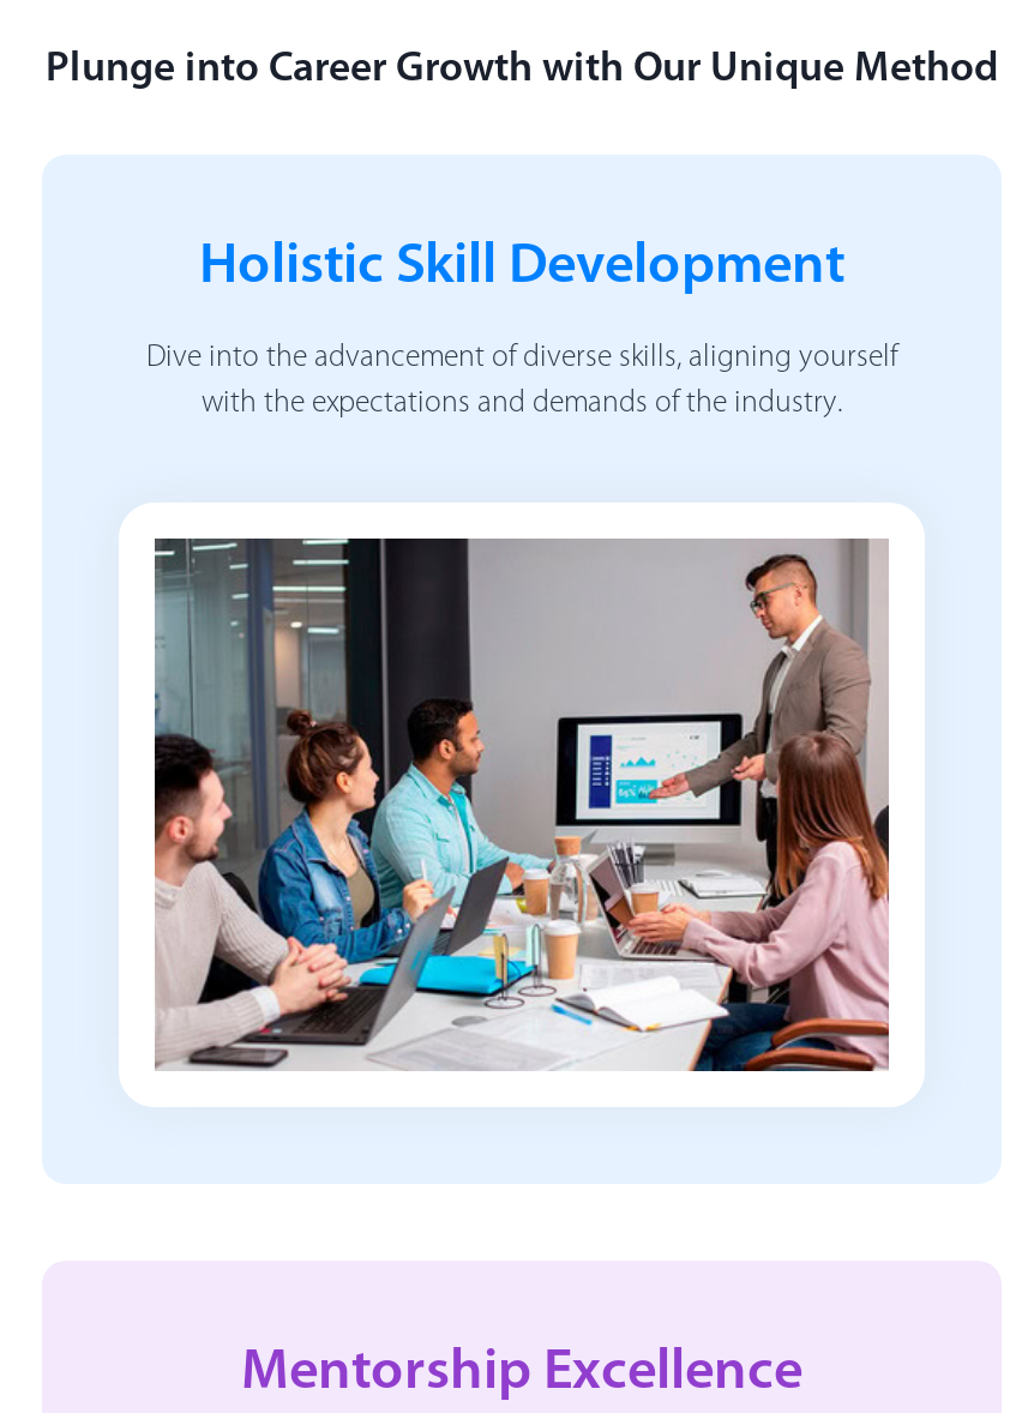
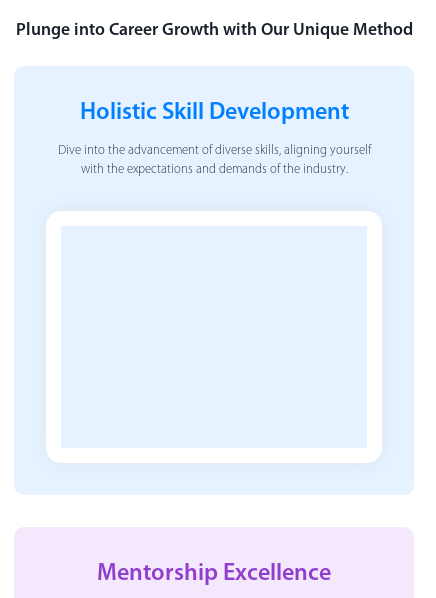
[152,536,891,1074] [image] -> none

